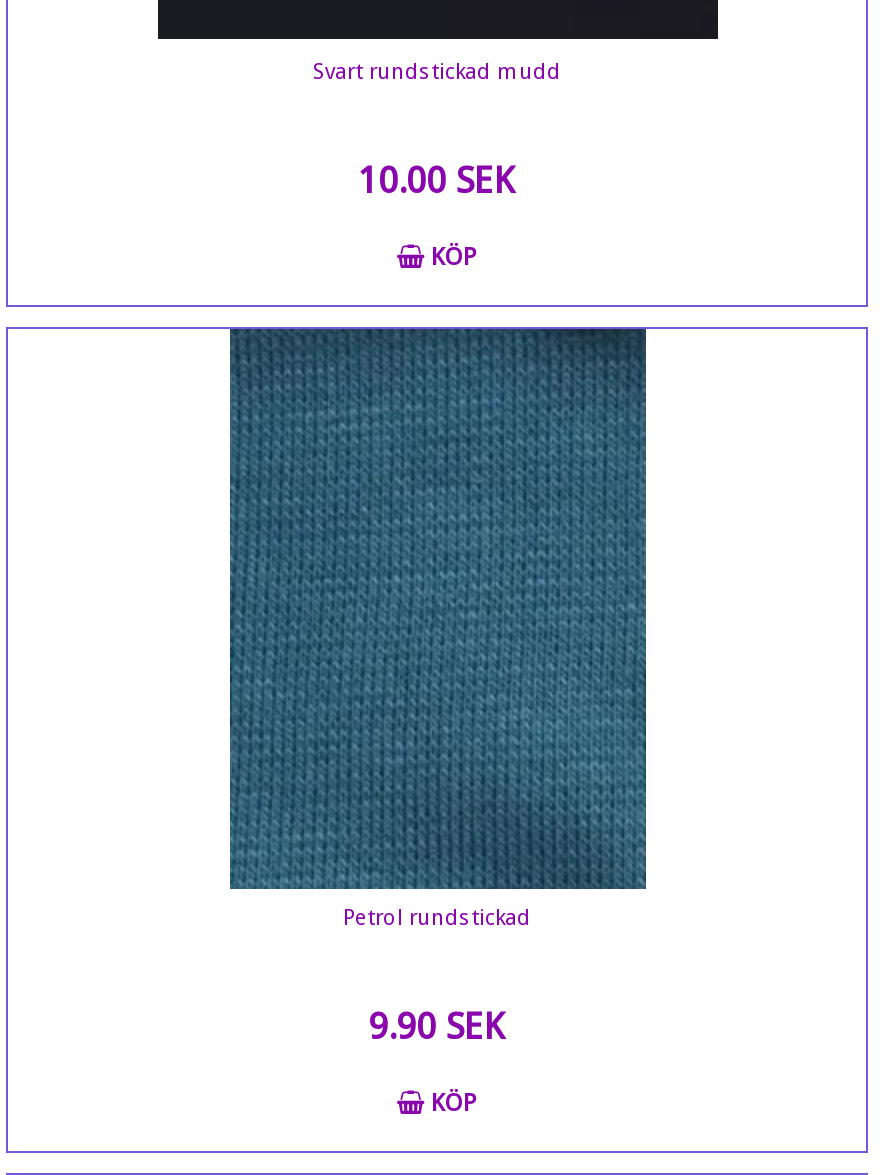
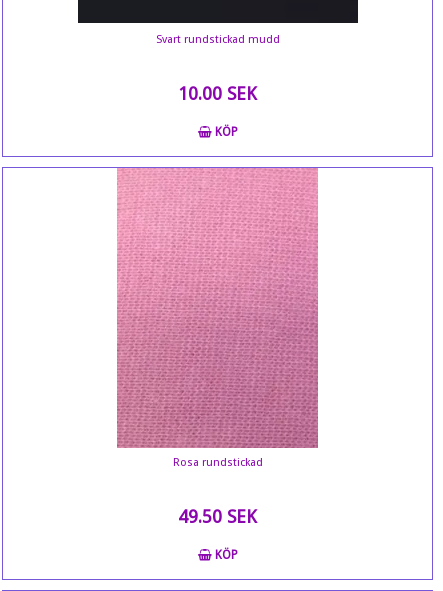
[228,327,648,931] [image] | Petrol rundstickad -> [114,167,322,469] [image] | Rosa rundstickad
[368,1005,506,1047] 9.90 SEK -> [178,506,257,527] 49.50 SEK

